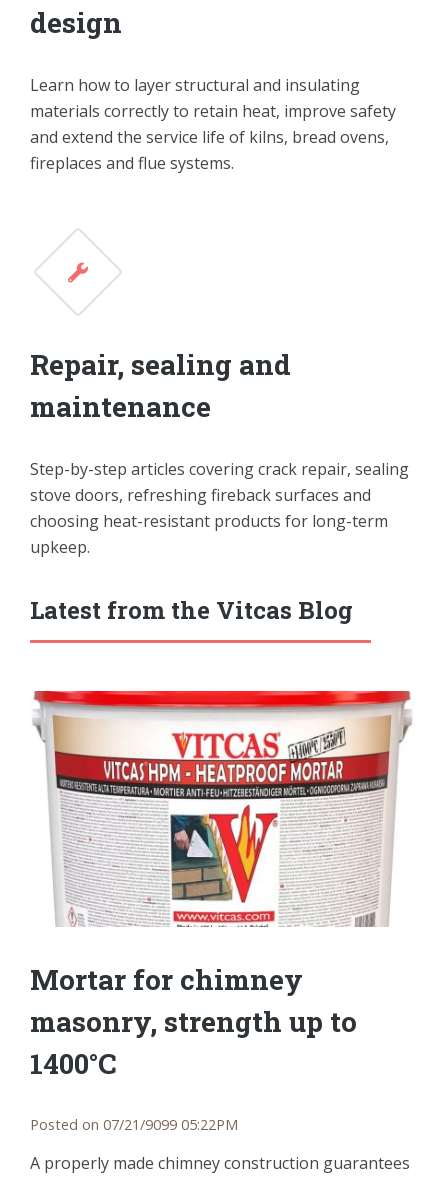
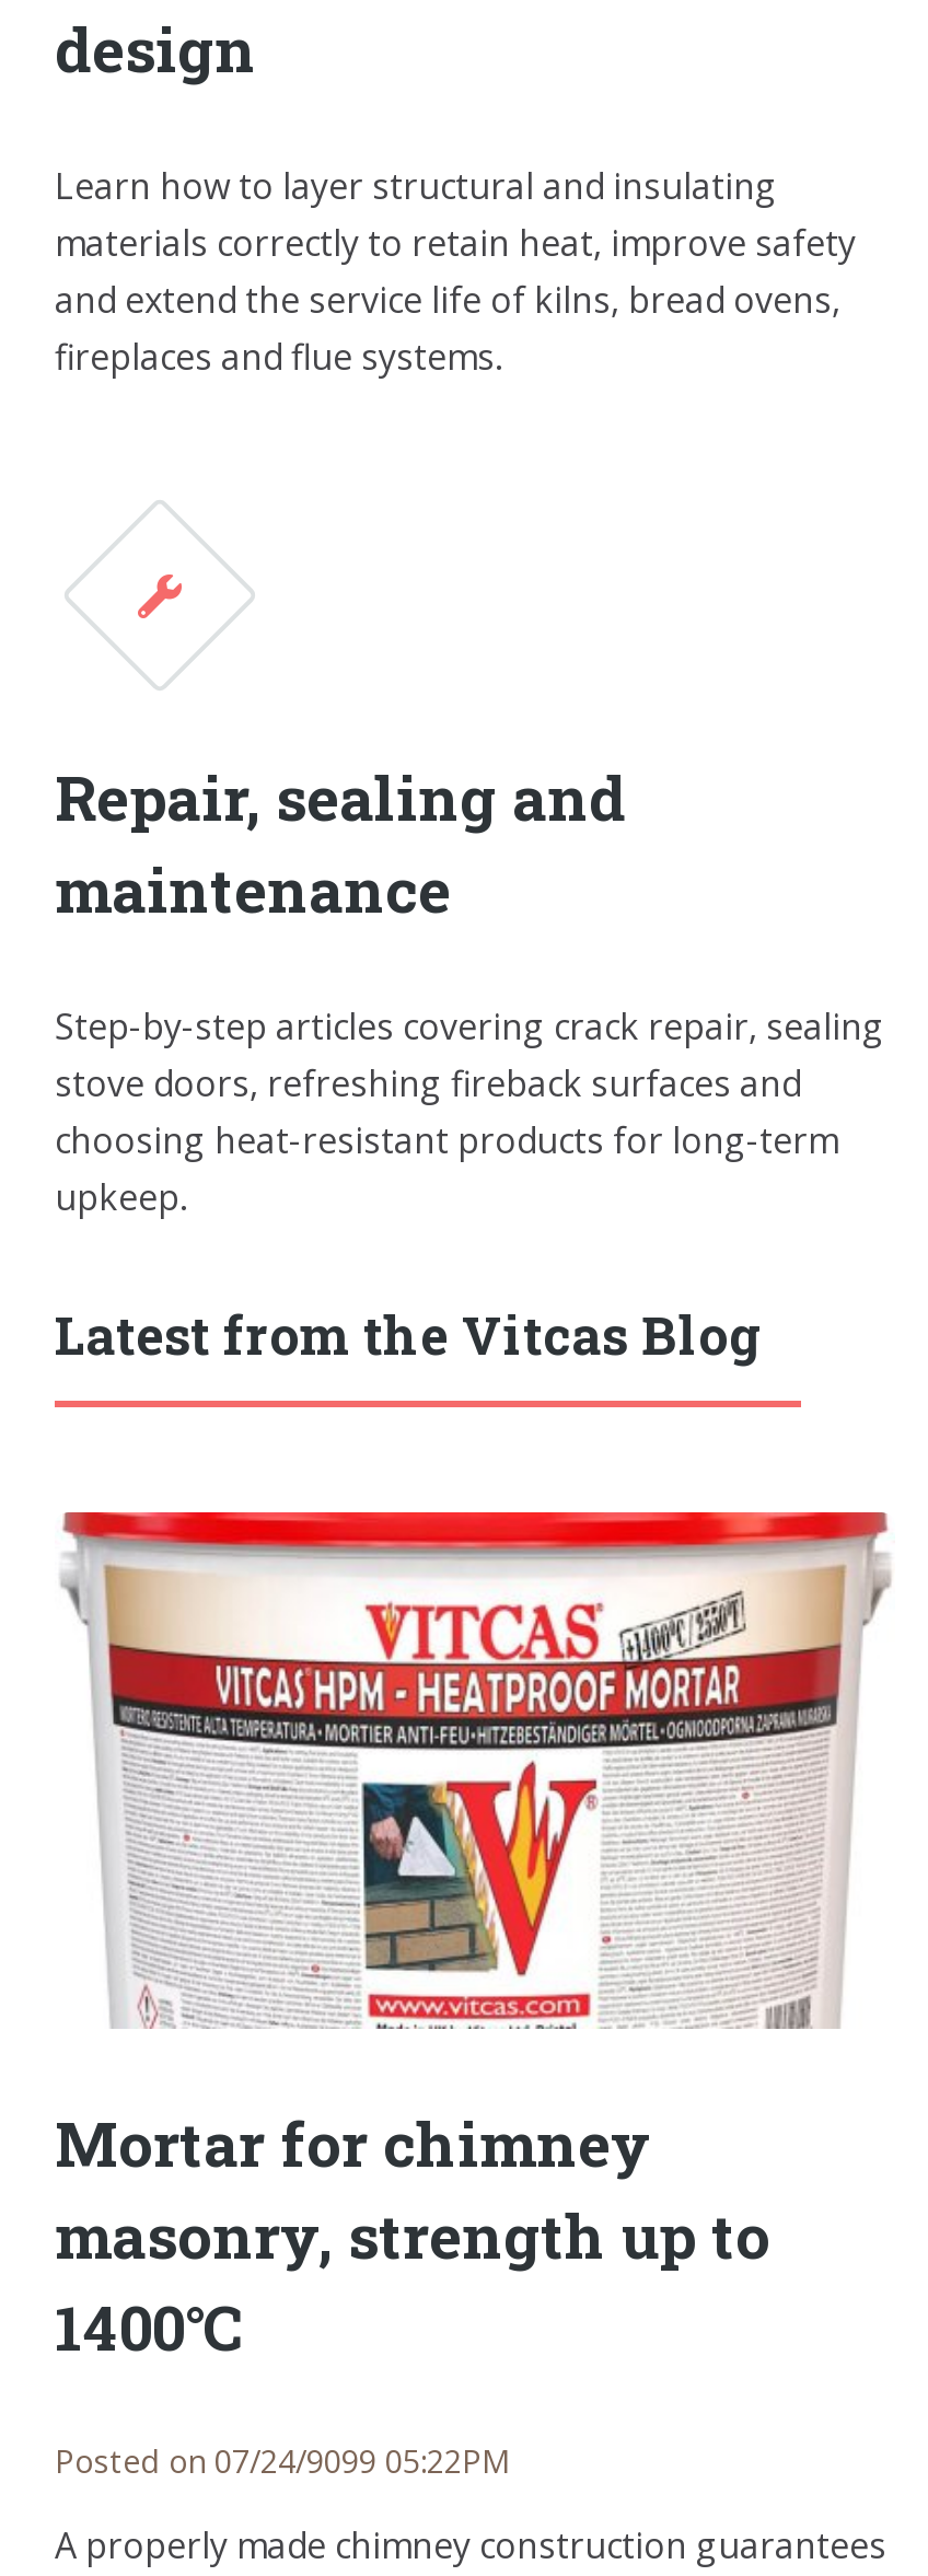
[30,1115,238,1134] Posted on 07/21/9099 05:22PM -> [55,2440,510,2482] Posted on 07/24/9099 05:22PM

